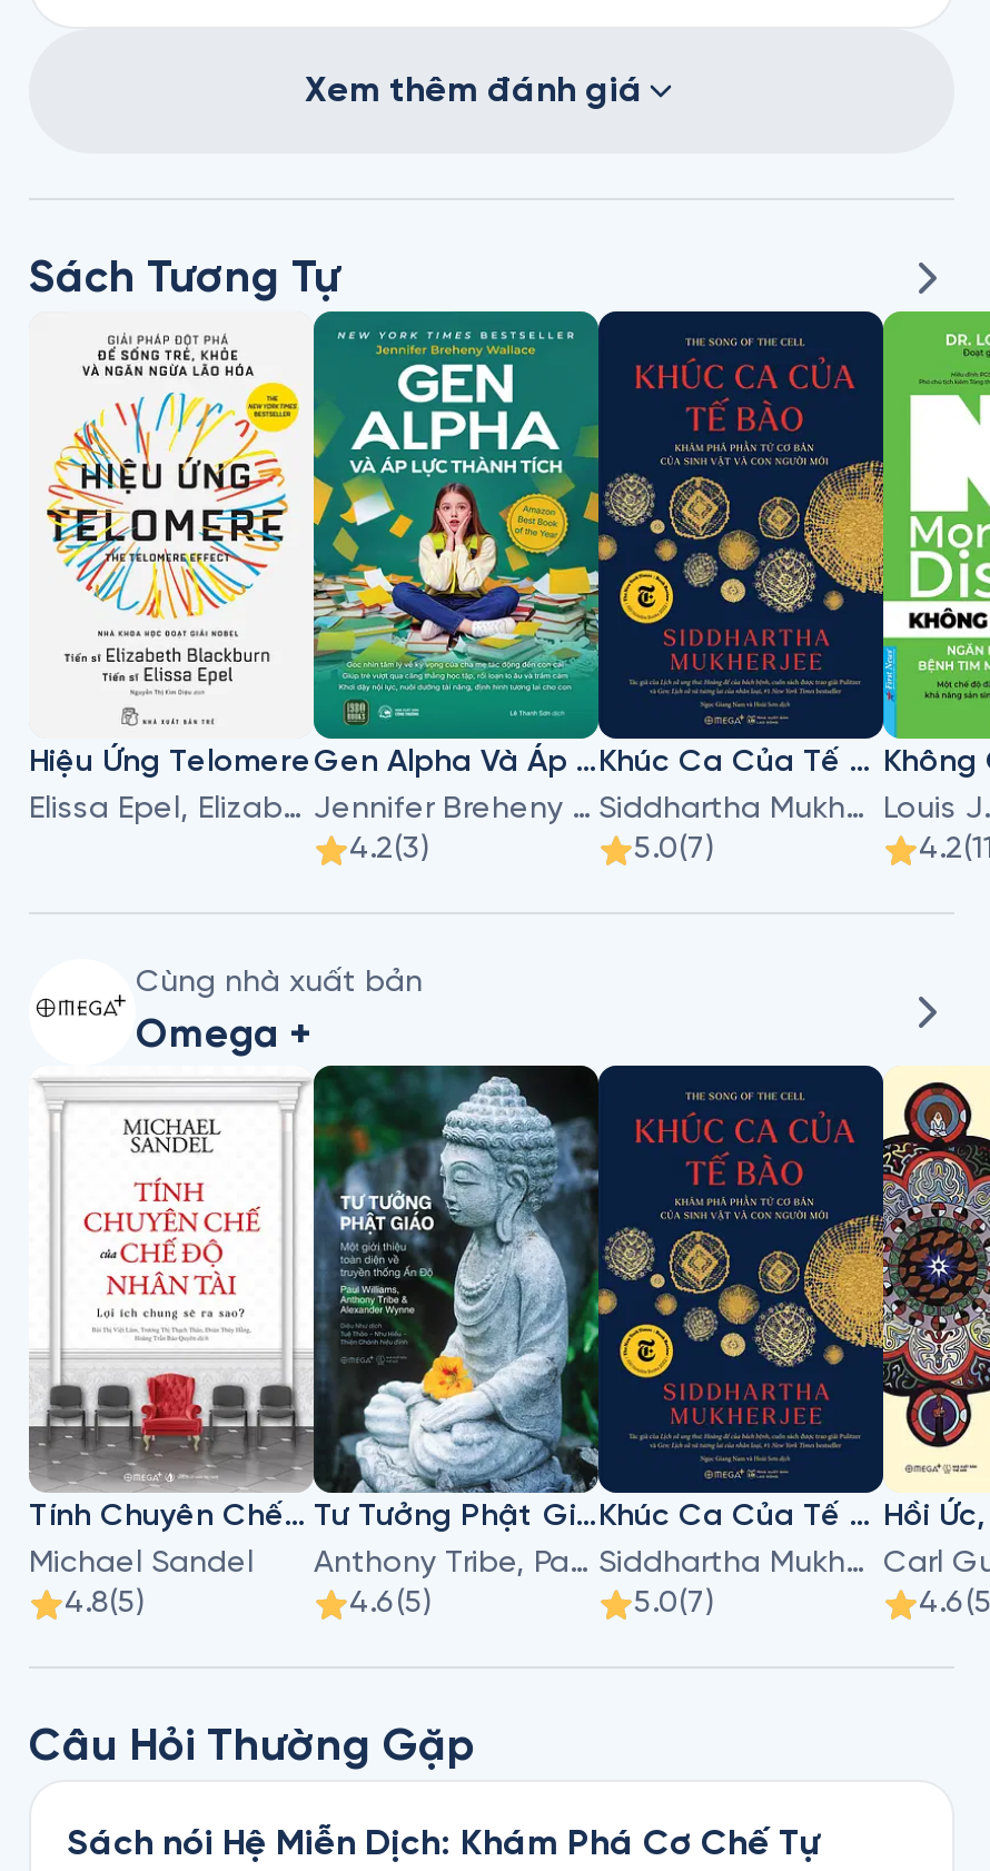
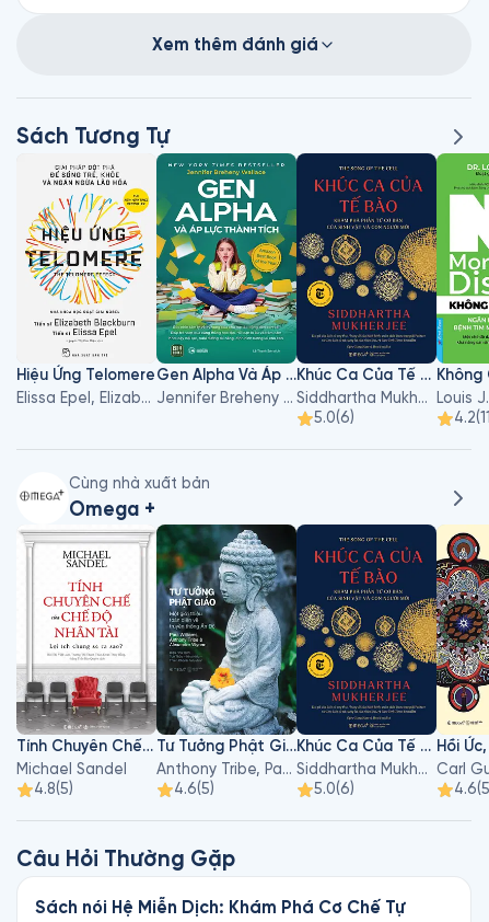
[349,832,429,865] 4.2(3) -> none
[634,832,714,865] 5.0(7) -> [314,410,354,426] 5.0(6)
[634,1586,714,1620] 5.0(7) -> [314,781,354,797] 5.0(6)

